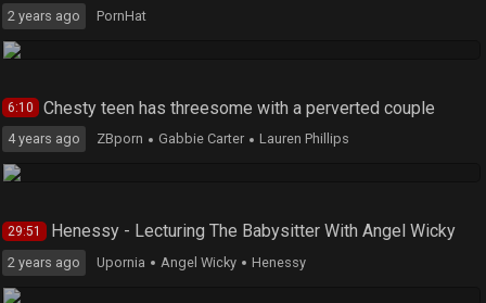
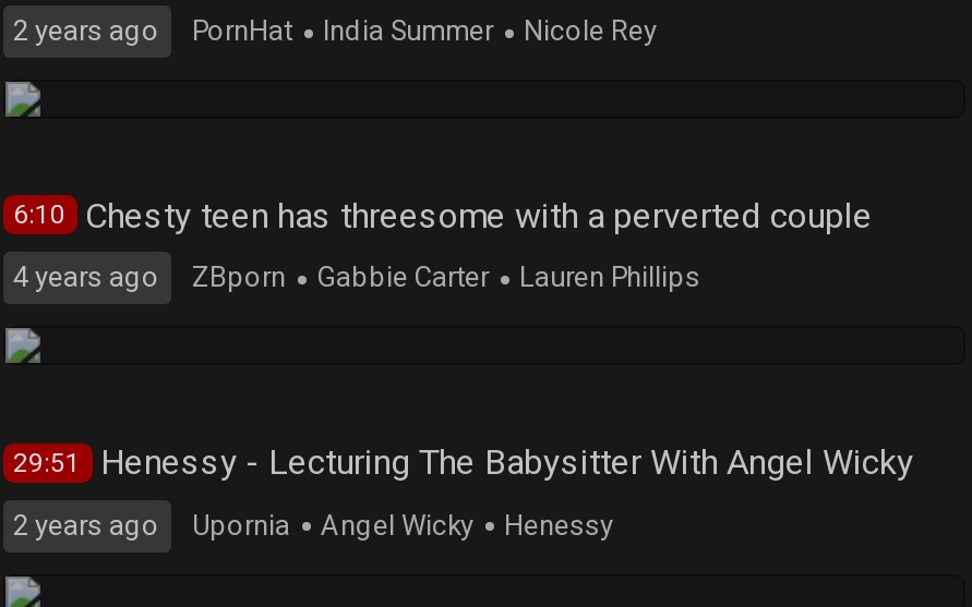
none -> [316,14,657,47] India Summer Nicole Rey

